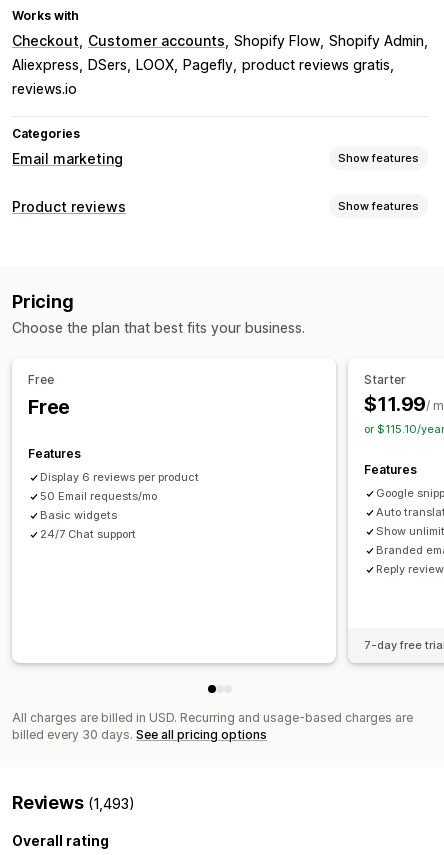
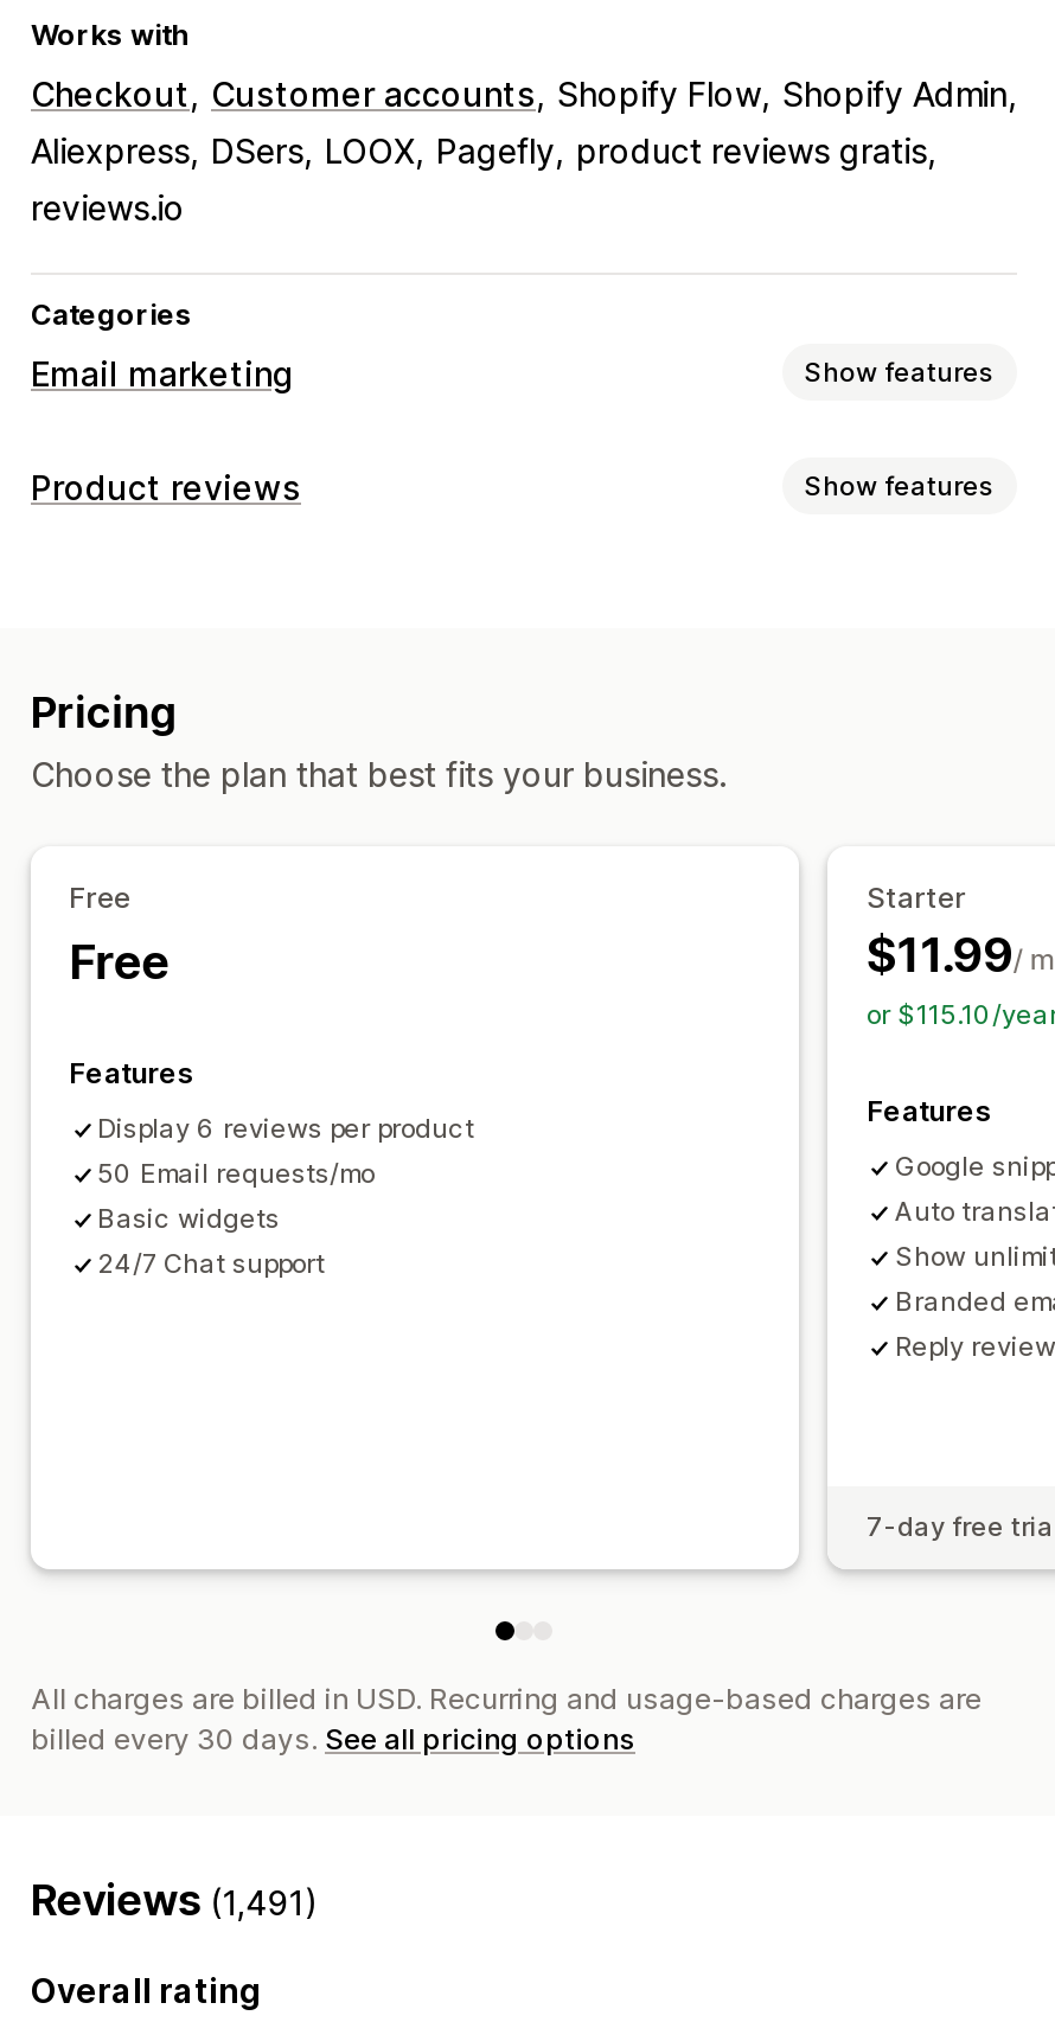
[12,792,135,813] Reviews (1,493) -> [31,1876,319,1926] Reviews (1,491)

